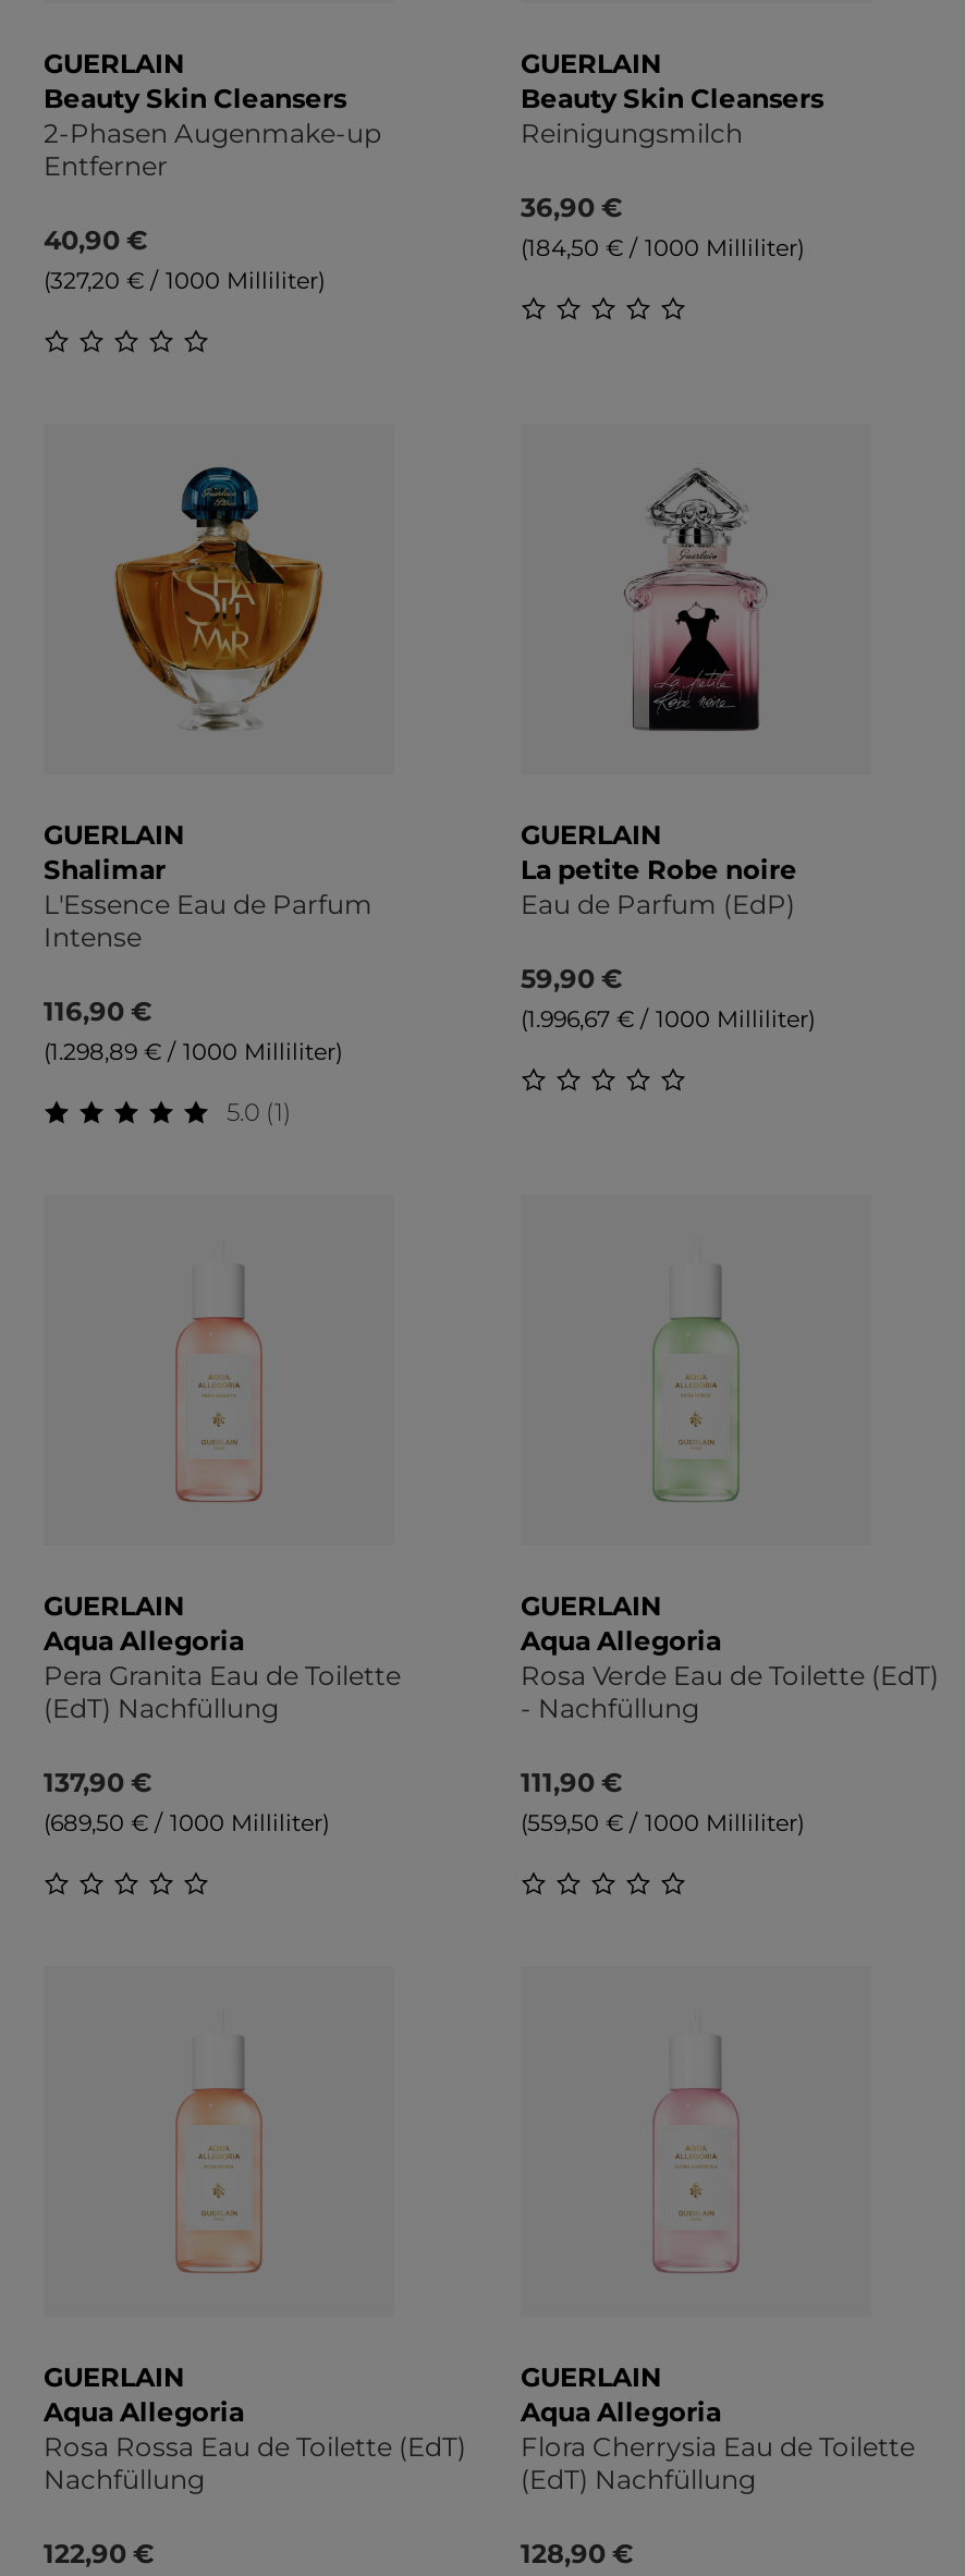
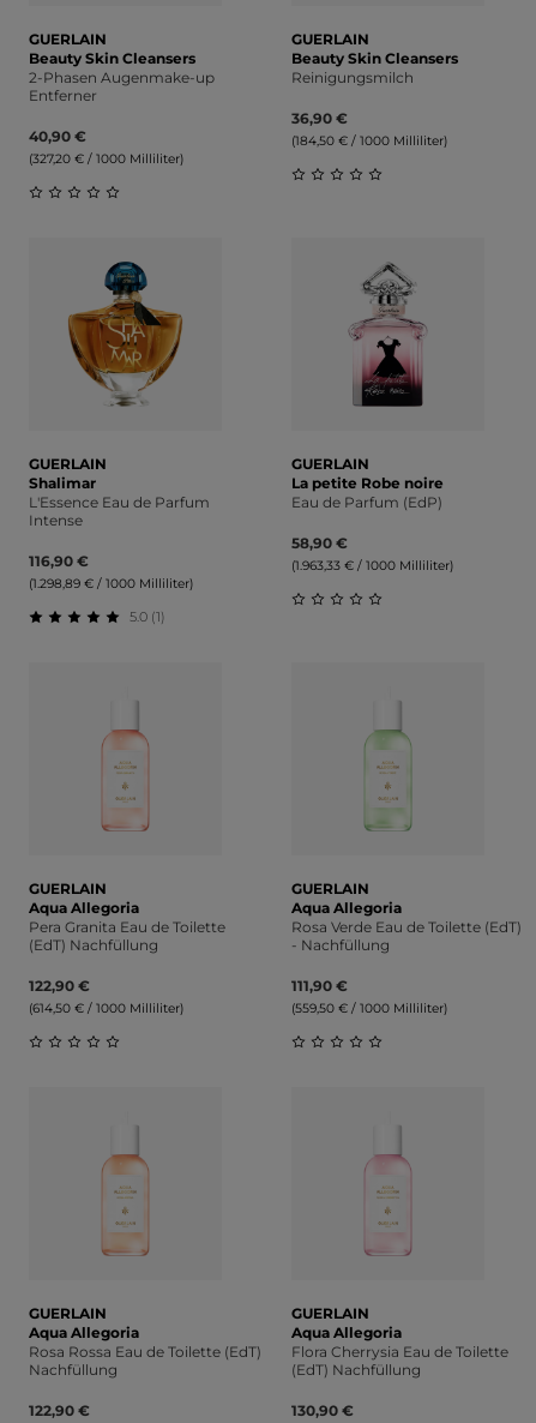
[521,962,623,994] 59,90 € -> [291,534,348,552] 58,90 €
[521,1005,815,1034] (1.996,67 € / 1000 Milliliter) -> [291,558,453,574] (1.963,33 € / 1000 Milliliter)
[44,1766,152,1798] 137,90 € -> [29,977,90,995] 122,90 €
[44,1809,329,1838] (689,50 € / 1000 Milliliter) -> [29,1001,183,1016] (614,50 € / 1000 Milliliter)
[521,2537,634,2569] 128,90 € -> [291,1401,354,1419] 130,90 €

